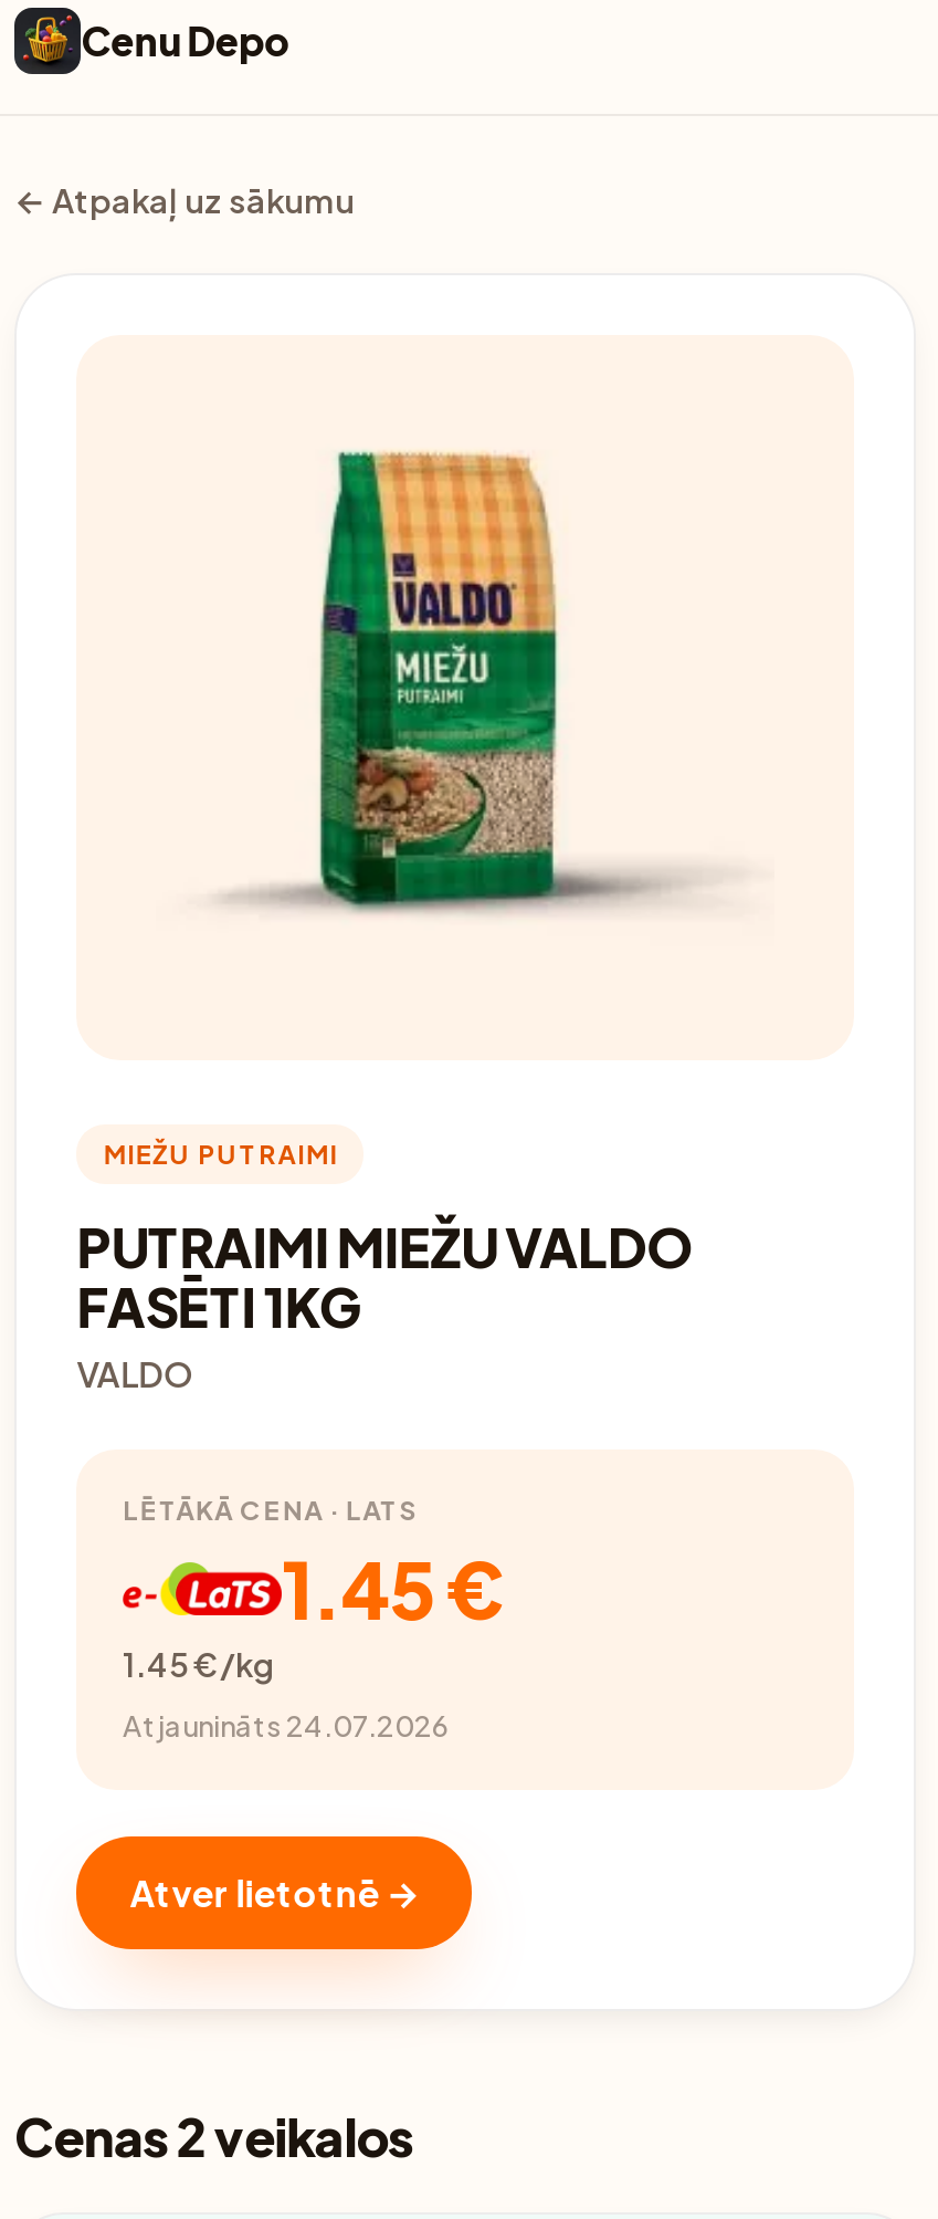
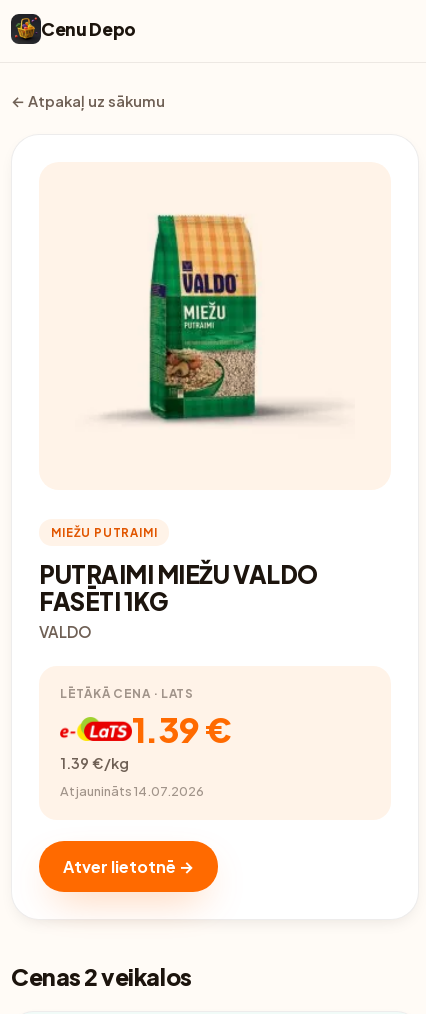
[282,1539,505,1636] 1.45 € -> [132,706,231,750] 1.39 €
[123,1644,275,1684] 1.45 €/kg -> [60,754,129,772] 1.39 €/kg
[123,1708,450,1743] Atjaunināts 24.07.2026 -> [60,783,204,799] Atjaunināts 14.07.2026

